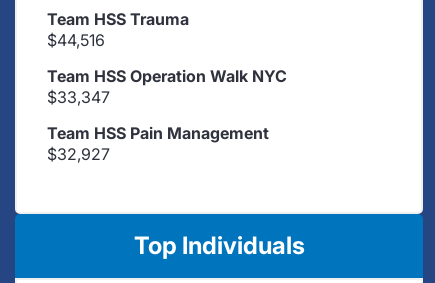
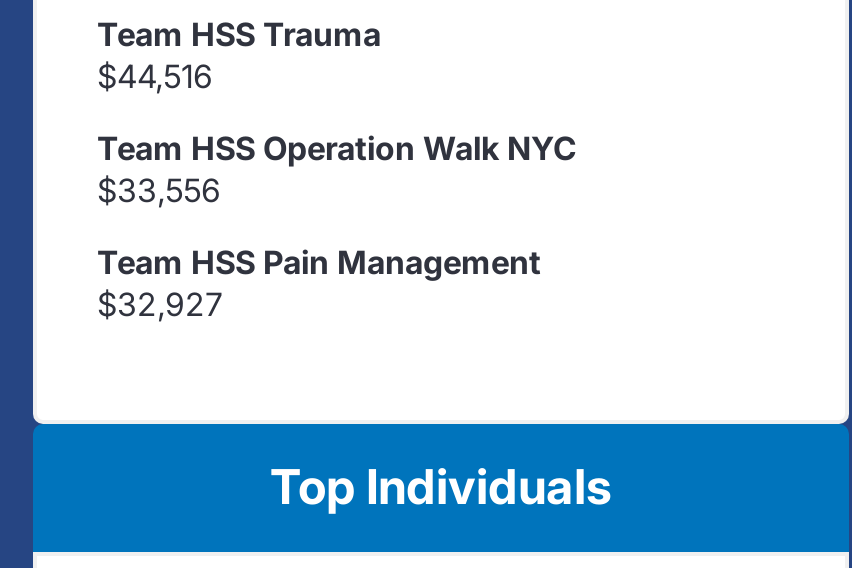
[47,87,110,107] $33,347 -> [97,170,221,210] $33,556

